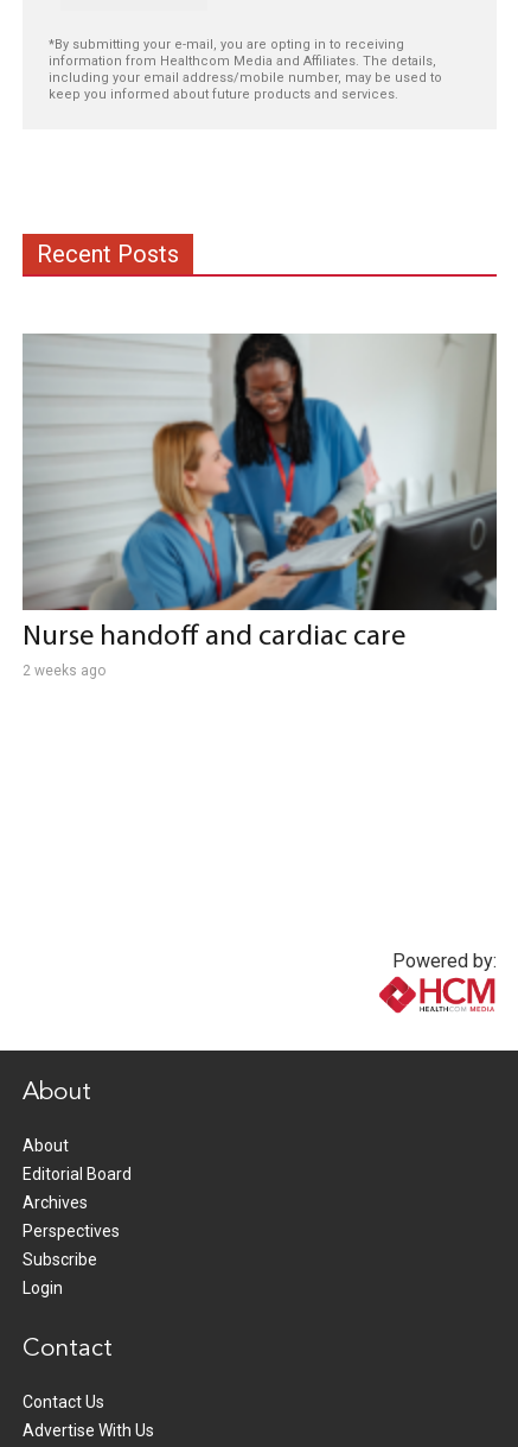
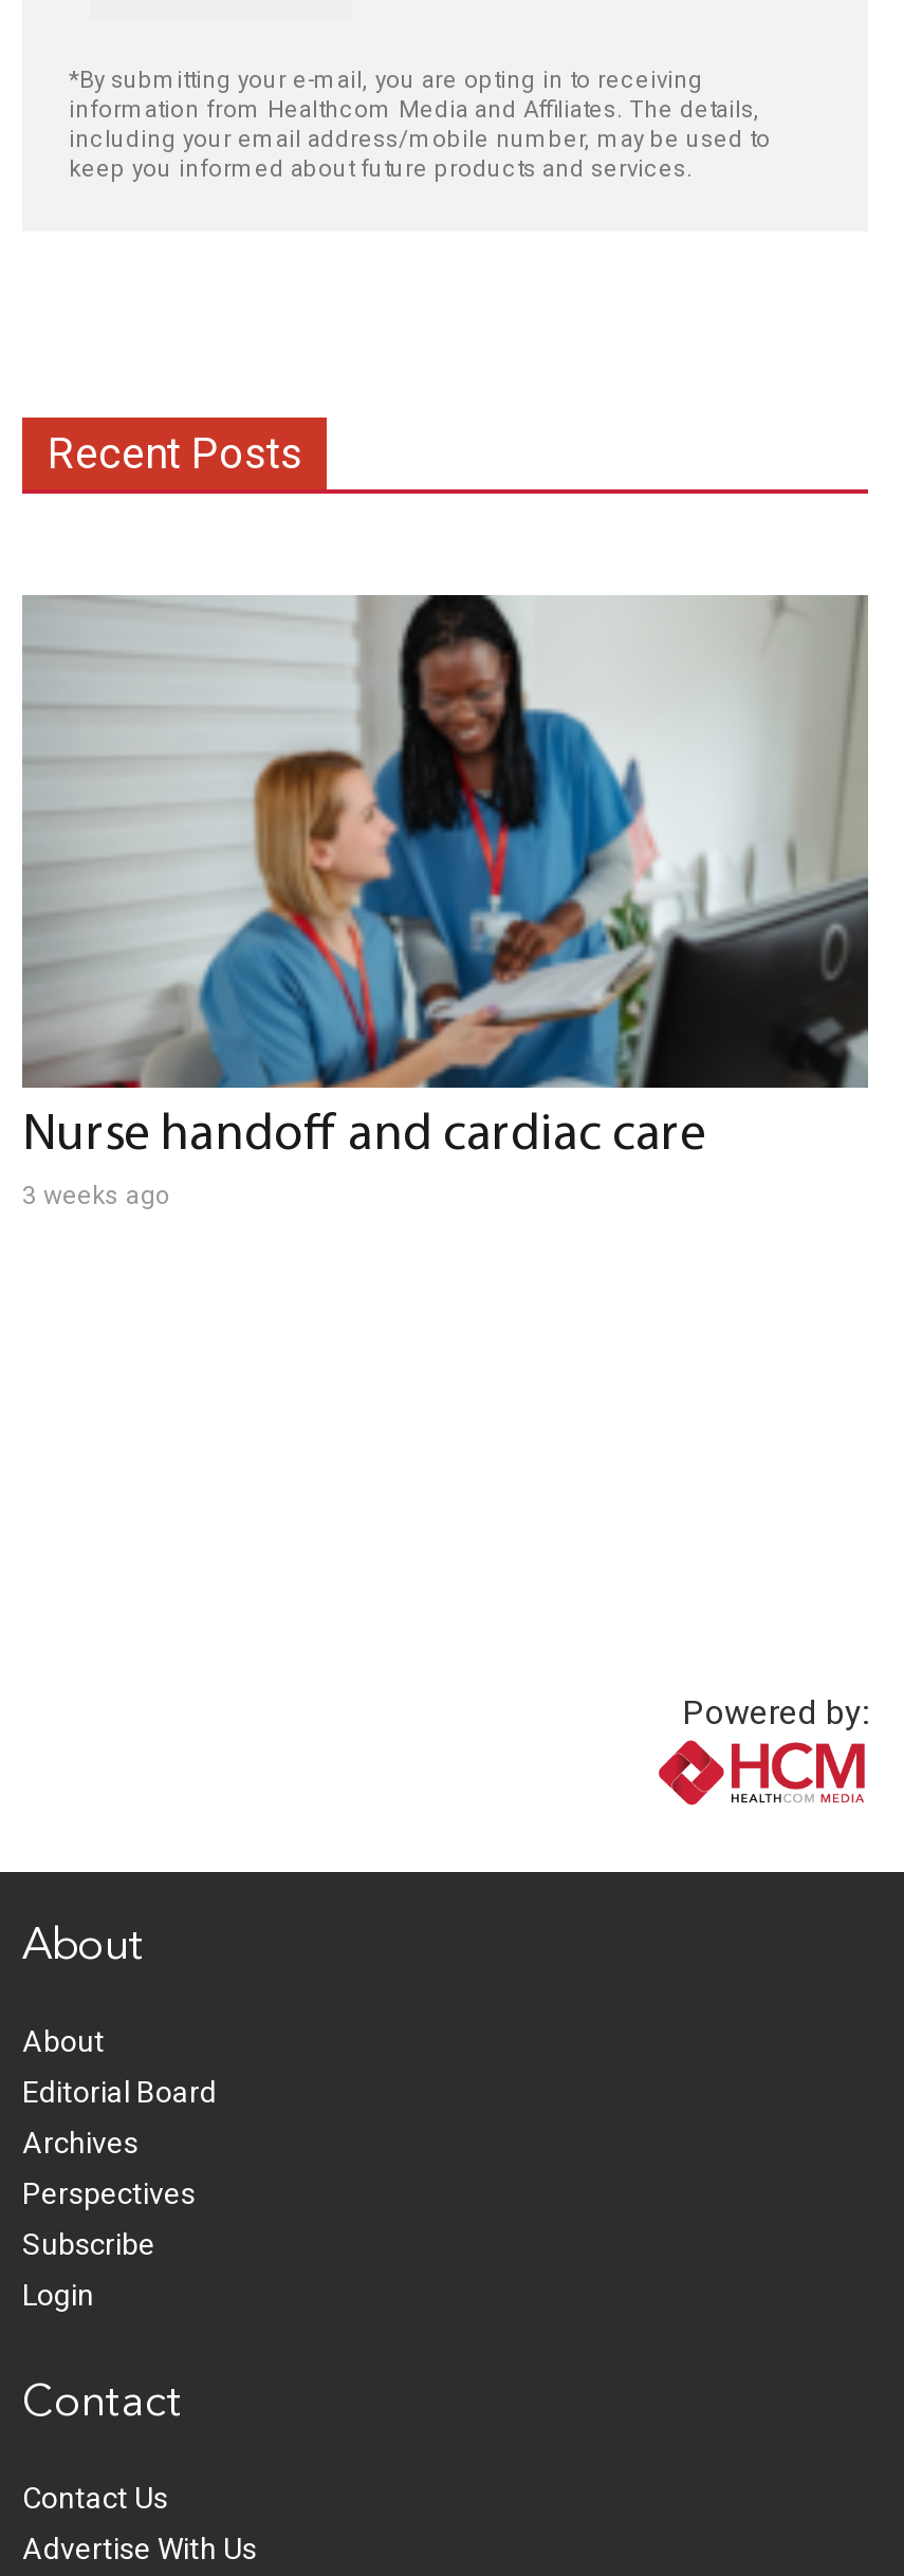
[23,662,105,679] 2 weeks ago -> [22,1181,170,1210] 3 weeks ago

